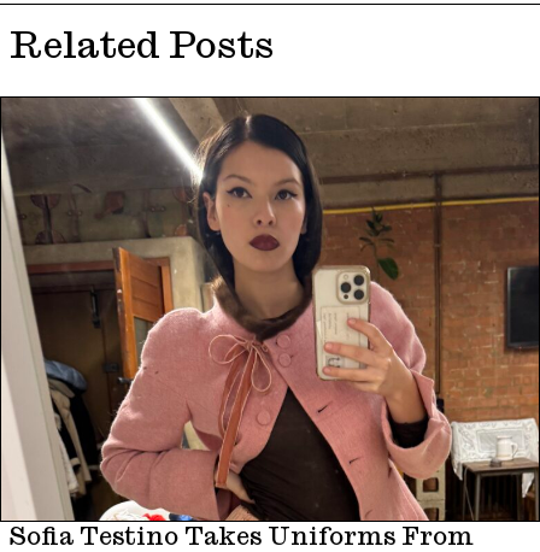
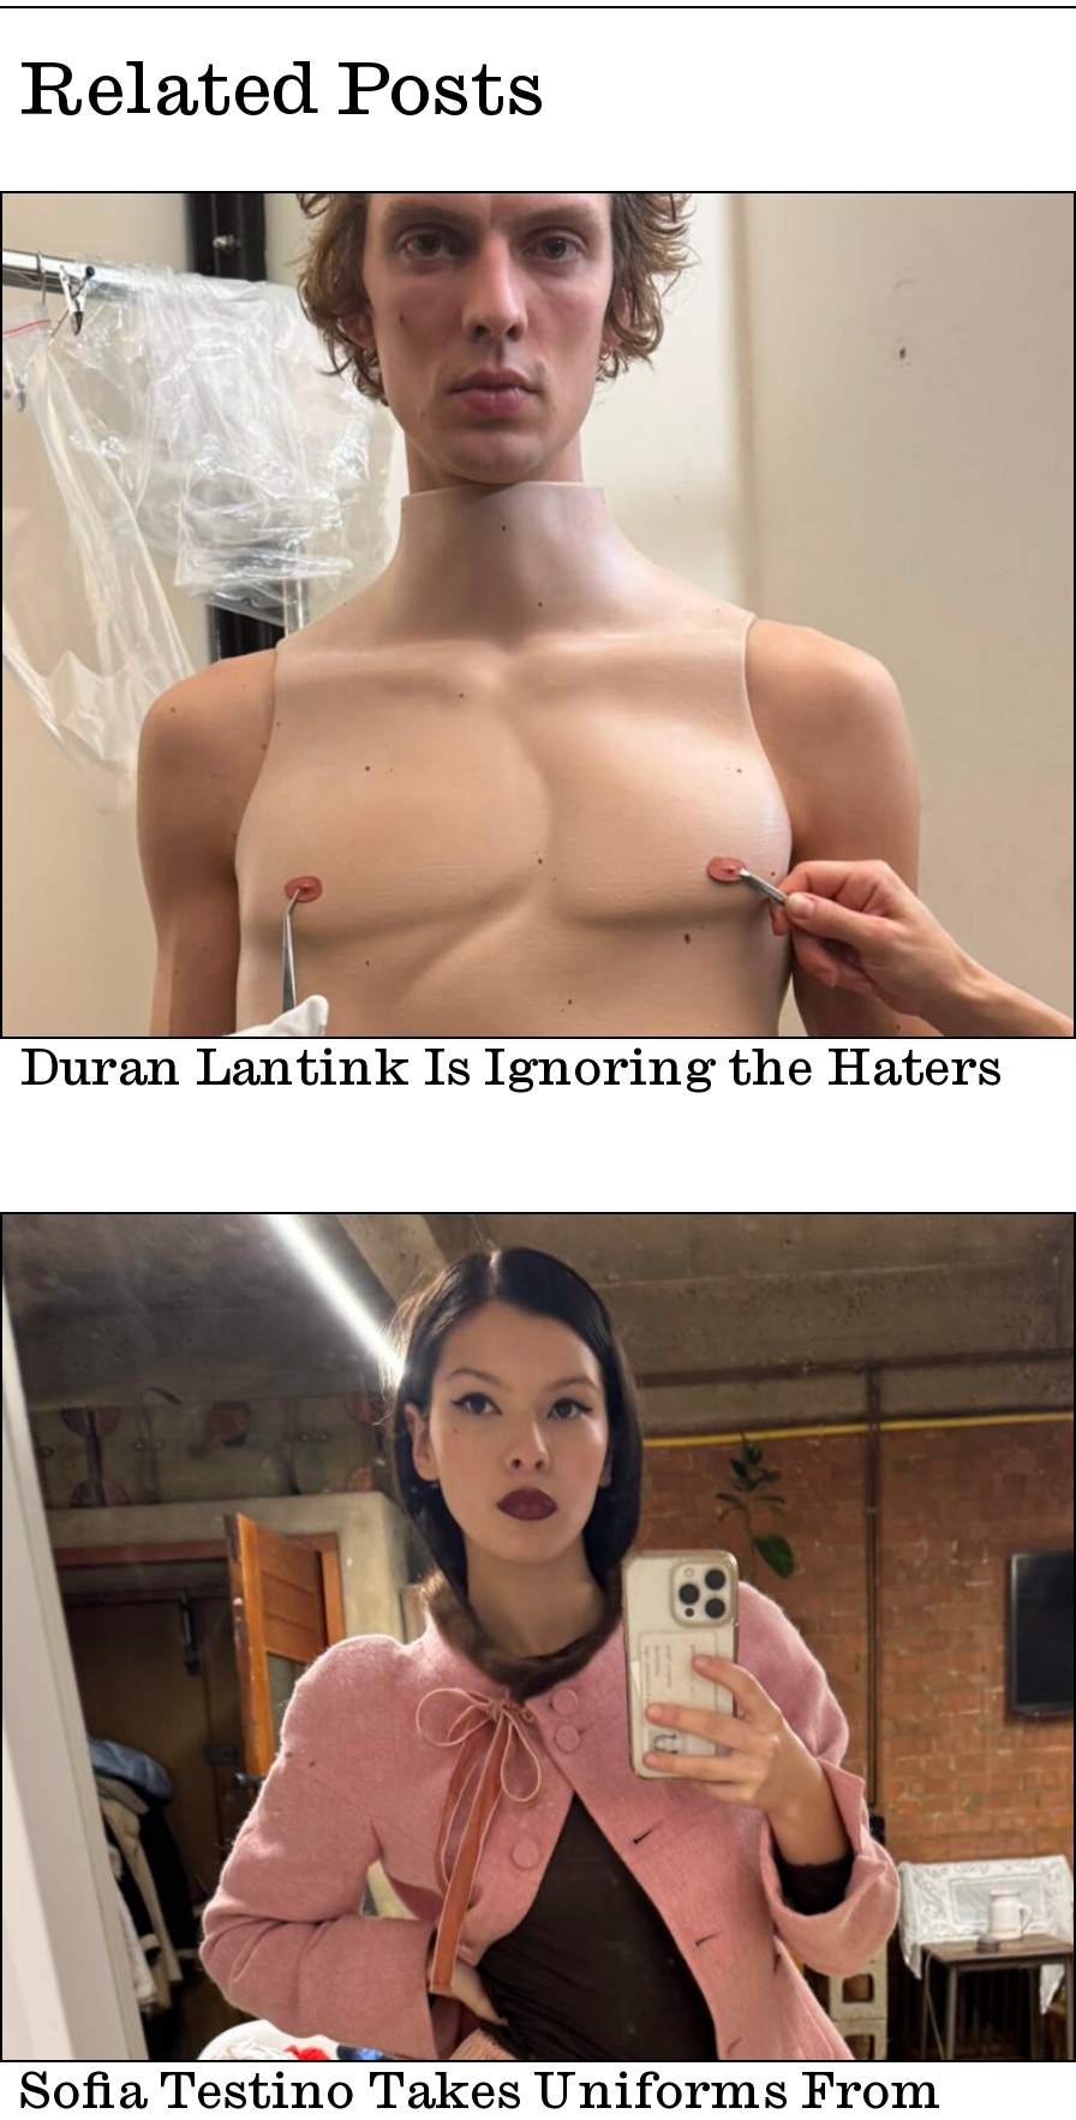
none -> [7,191,1069,1093] [image] | Duran Lantink Is Ignoring the Haters

